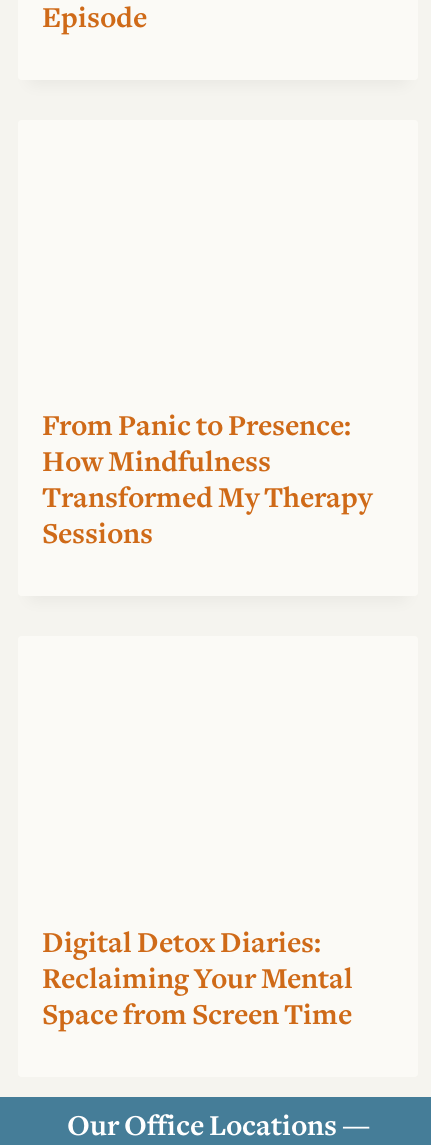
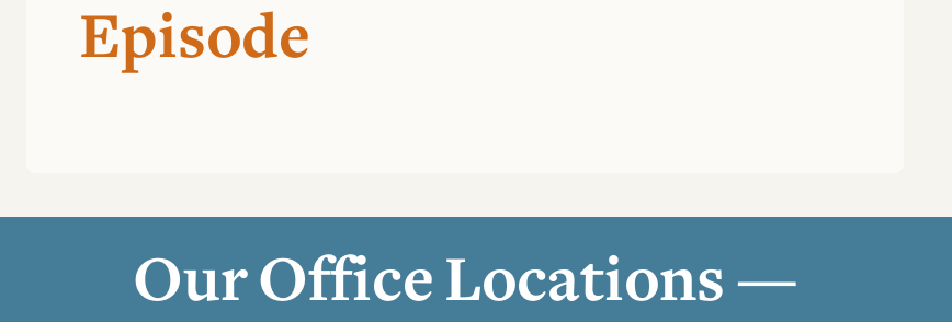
[42,414,372,550] From Panic to Presence: | How Mindfulness | Transformed My Therapy | Sessions -> none
[42,931,353,1031] Digital Detox Diaries: | Reclaiming Your Mental | Space from Screen Time -> none

